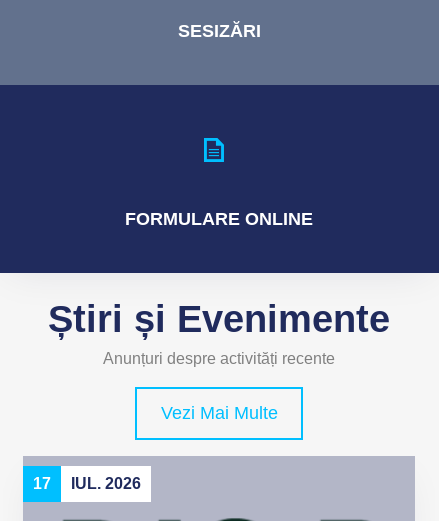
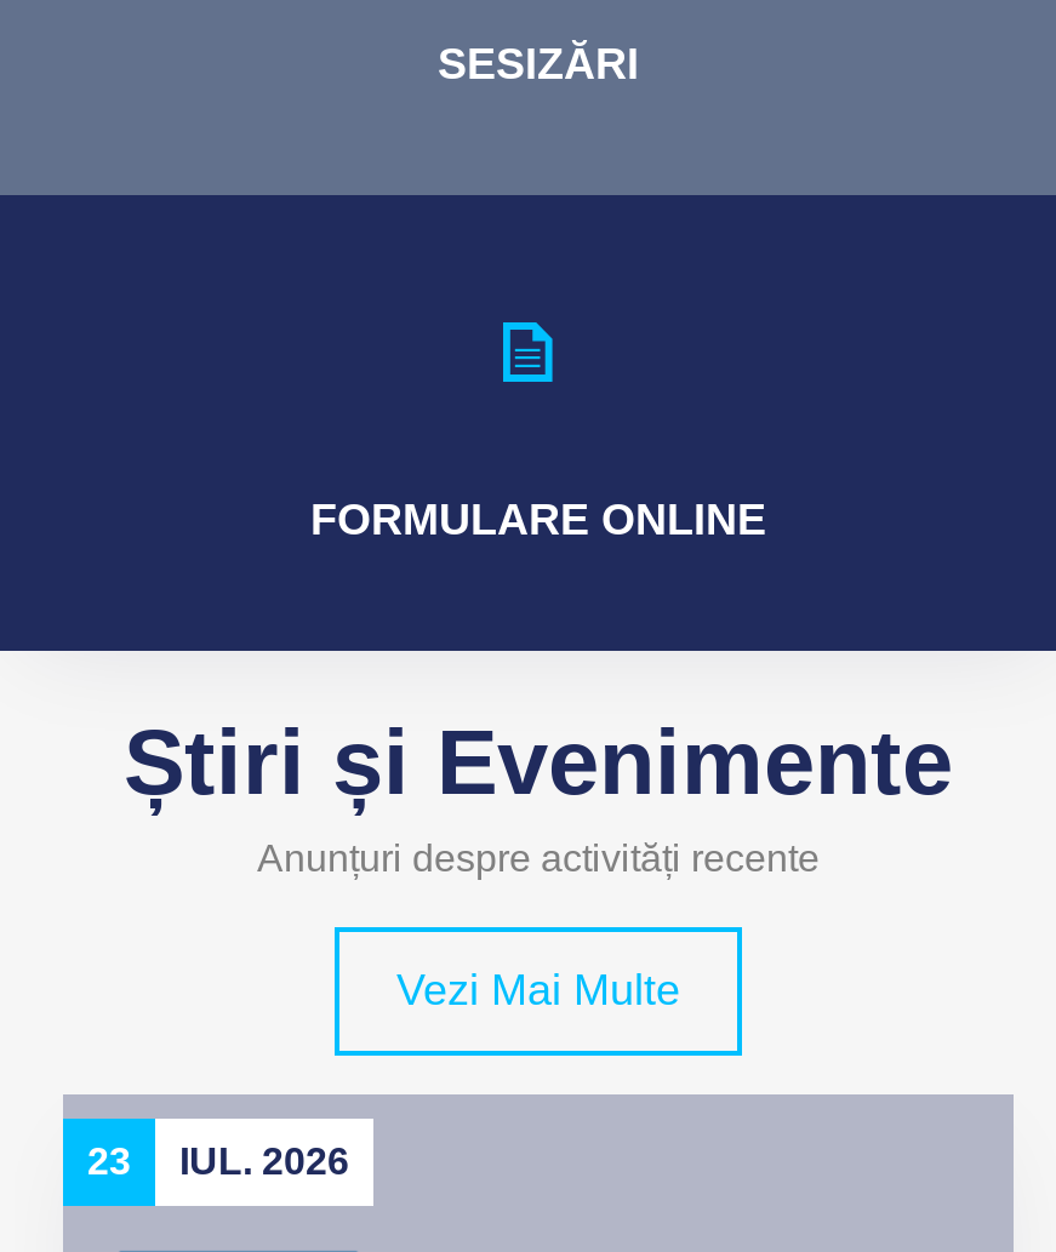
[33,475,141,492] 17 IUL. 2026 -> [87,1140,349,1181] 23 IUL. 2026

